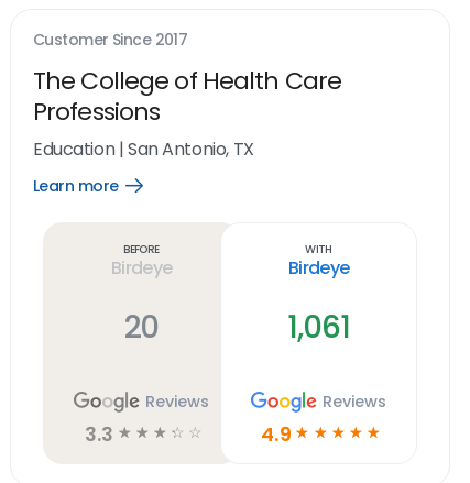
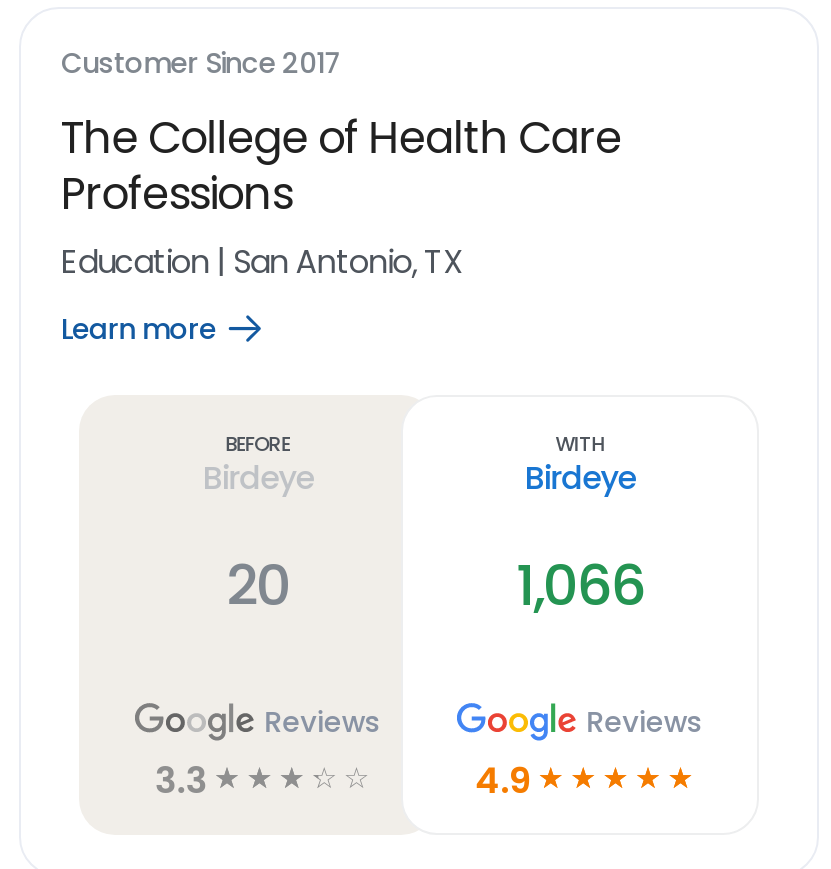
[288,305,350,348] 1,061 -> [516,546,644,624] 1,066

